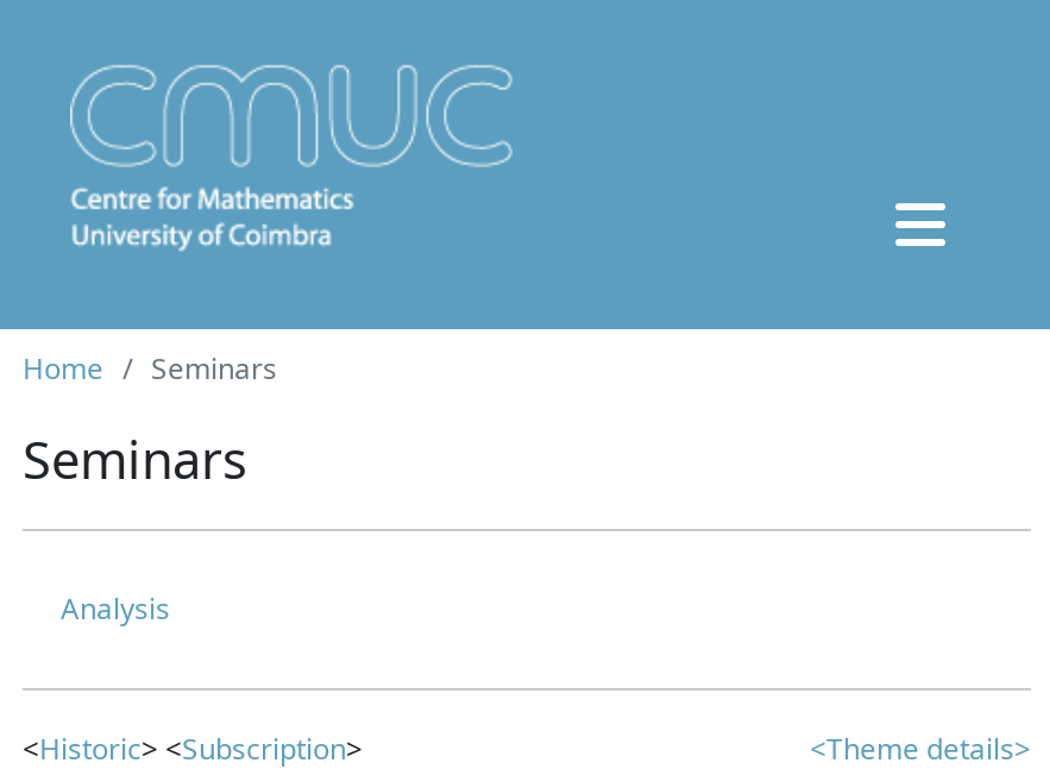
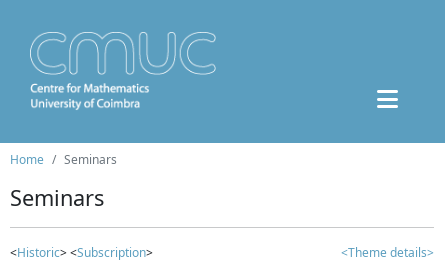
[61,588,170,629] Analysis -> none

